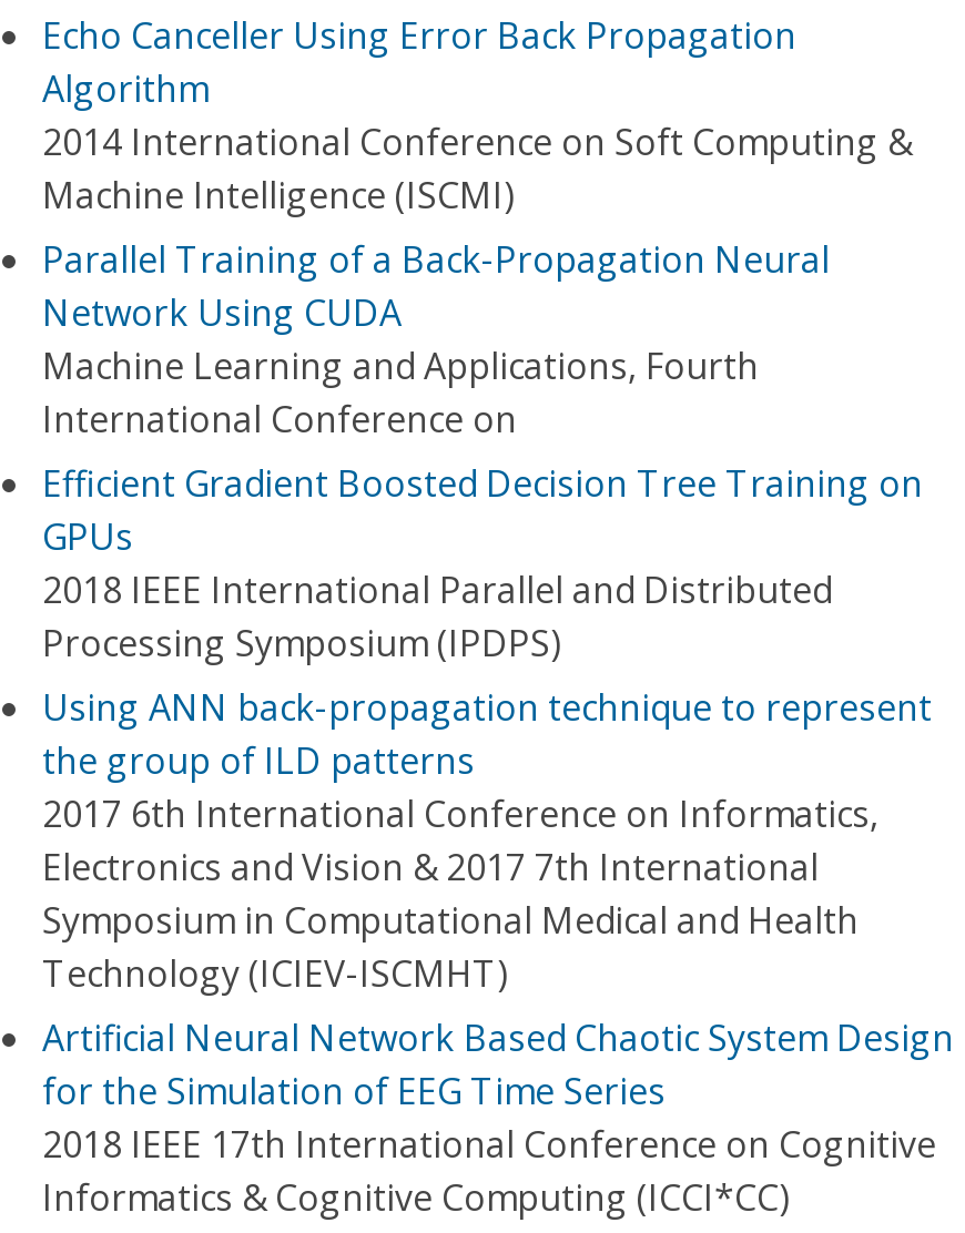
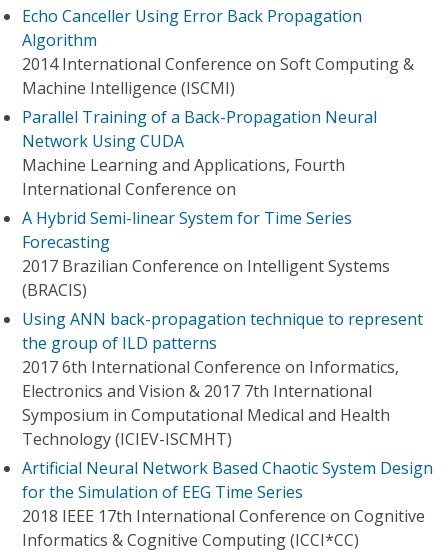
[42,459,923,668] Efficient Gradient Boosted Decision Tree Training on | GPUs | 2018 IEEE International Parallel and Distributed | Processing Symposium (IPDPS) -> [22,207,390,301] A Hybrid Semi-linear System for Time Series | Forecasting | 2017 Brazilian Conference on Intelligent Systems | (BRACIS)

